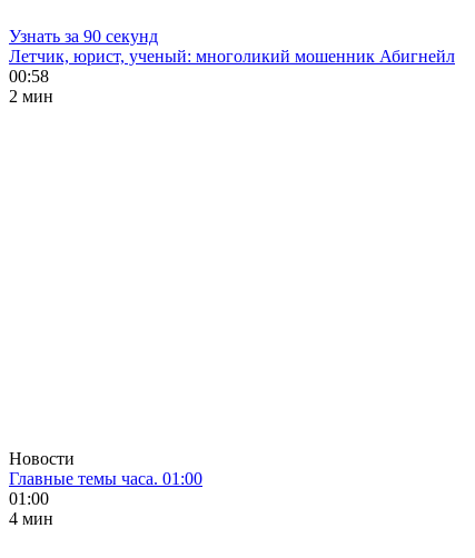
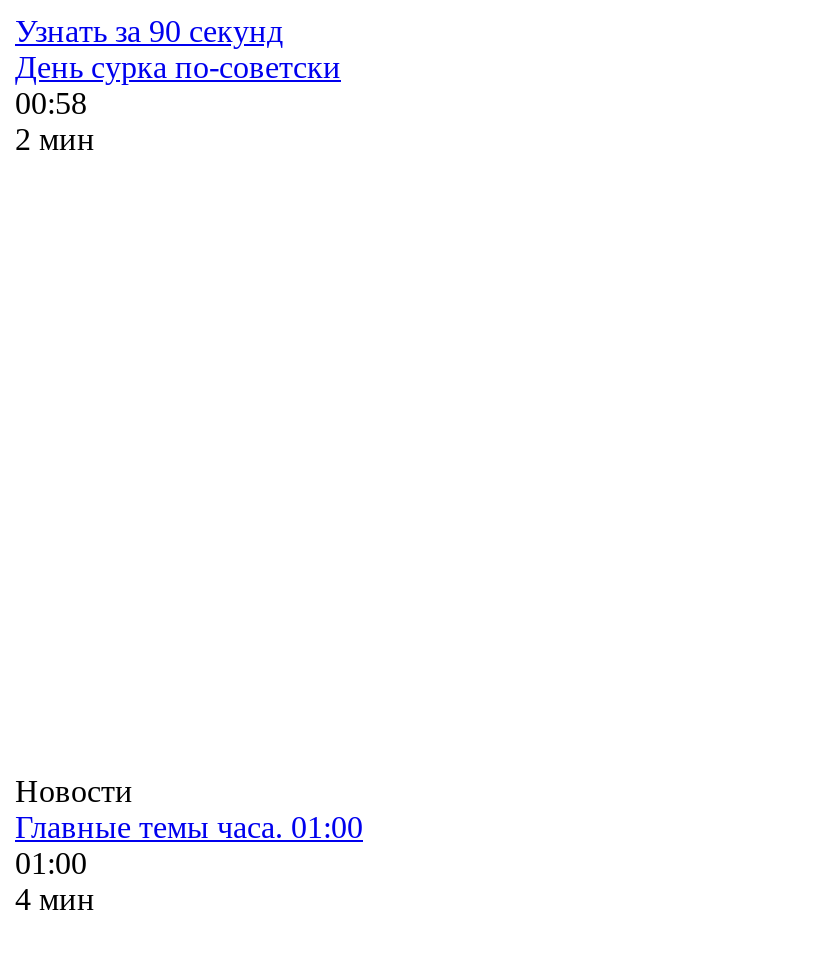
[9,47,455,66] Летчик, юрист, ученый: многоликий мошенник Абигнейл -> [15,50,341,84] День сурка по-советски

